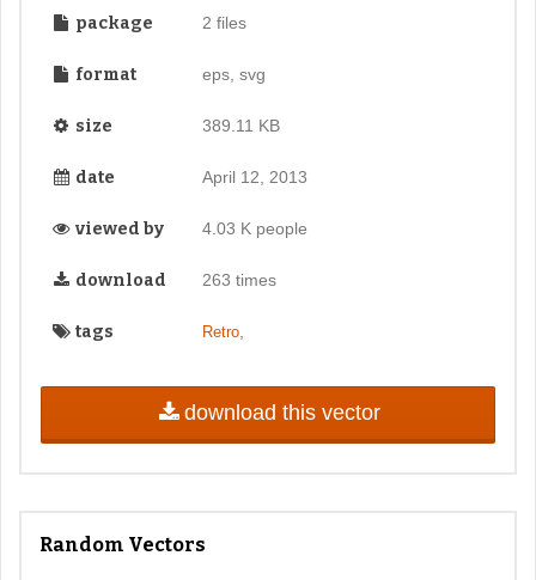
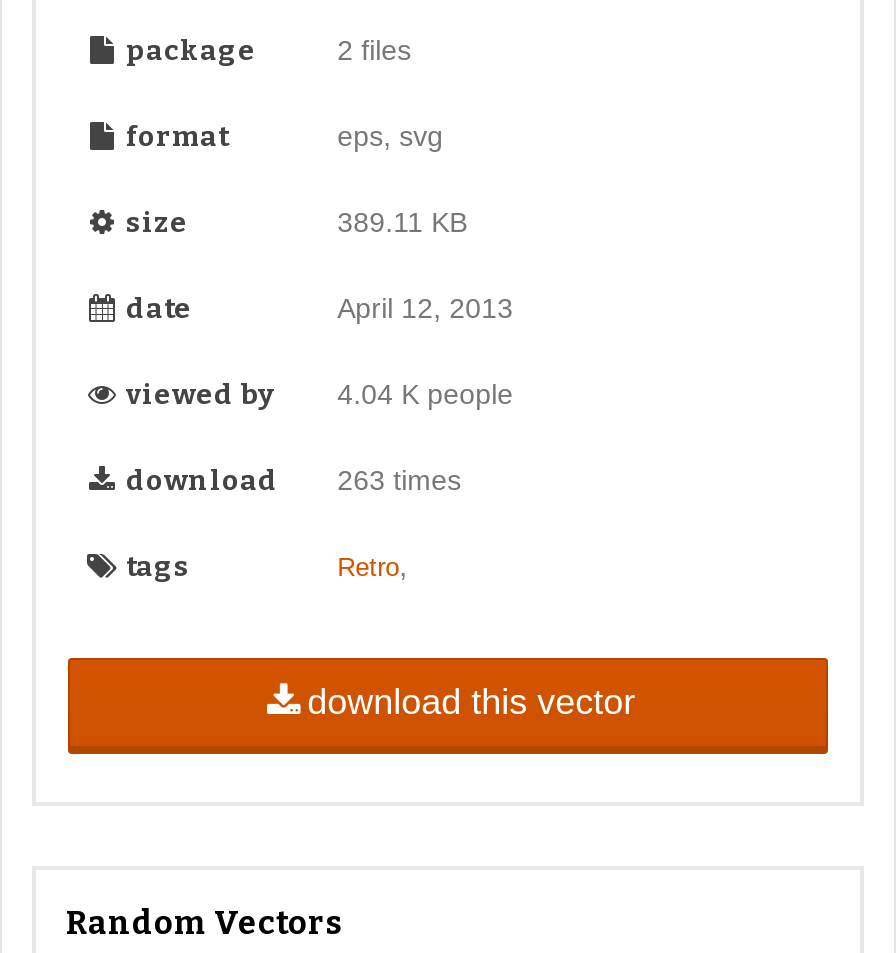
[72,219,307,239] viewed by 4.03 K people -> [120,378,513,412] viewed by 4.04 K people

